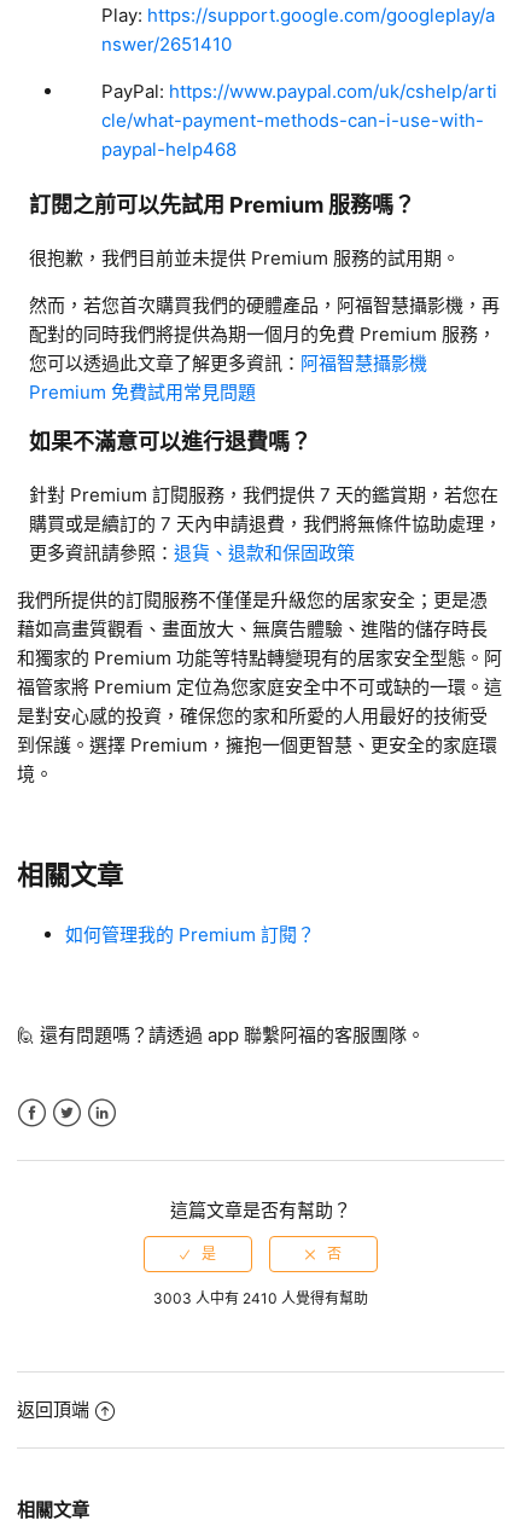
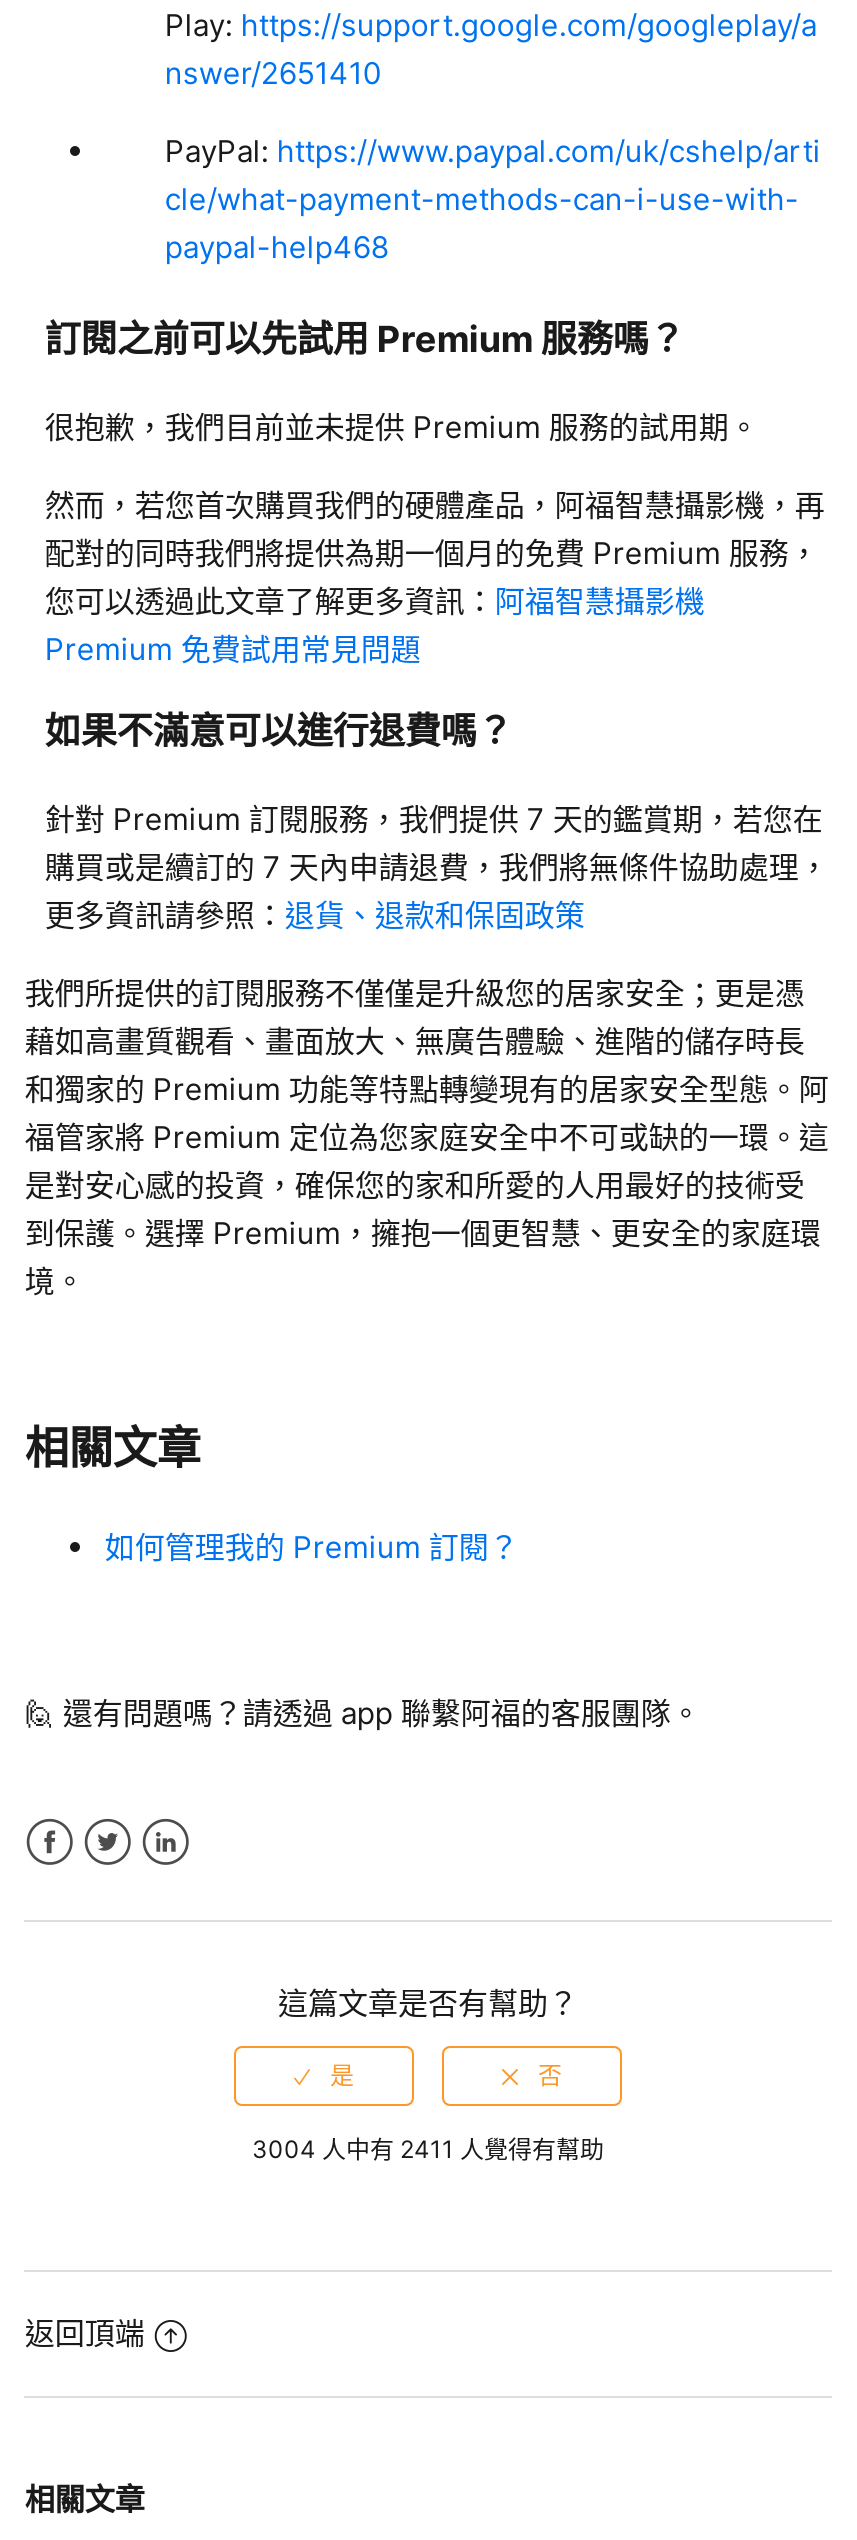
[153,1290,368,1308] 3003 人中有 2410 人覺得有幫助 -> [252,2135,604,2165] 3004 人中有 2411 人覺得有幫助

